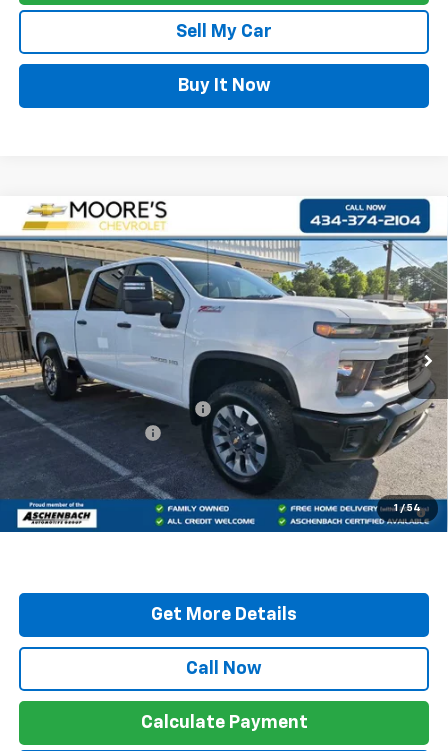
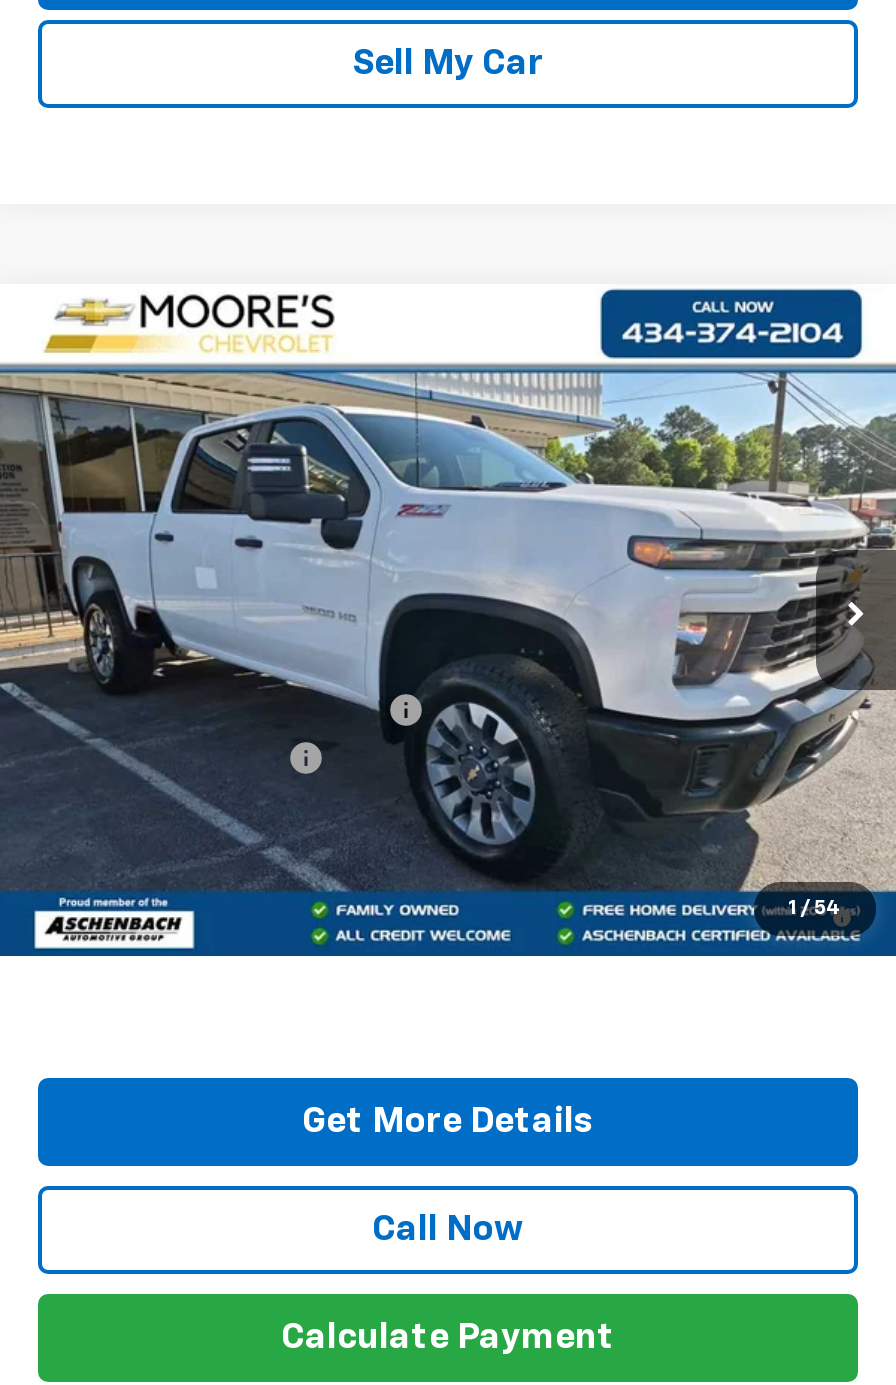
[177,77,270,95] Buy It Now -> none

